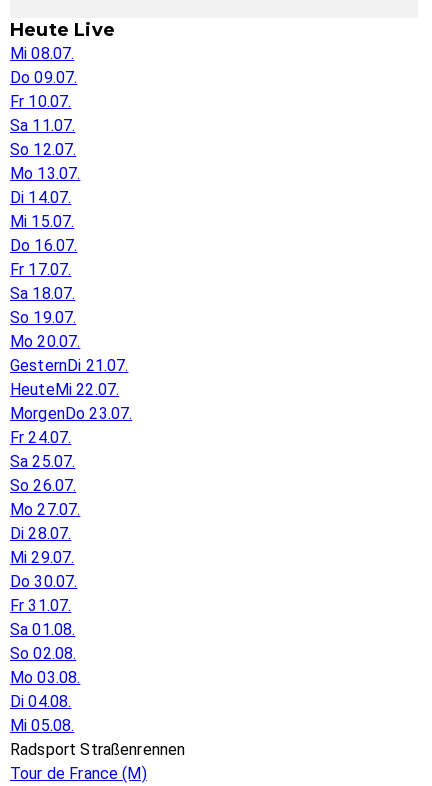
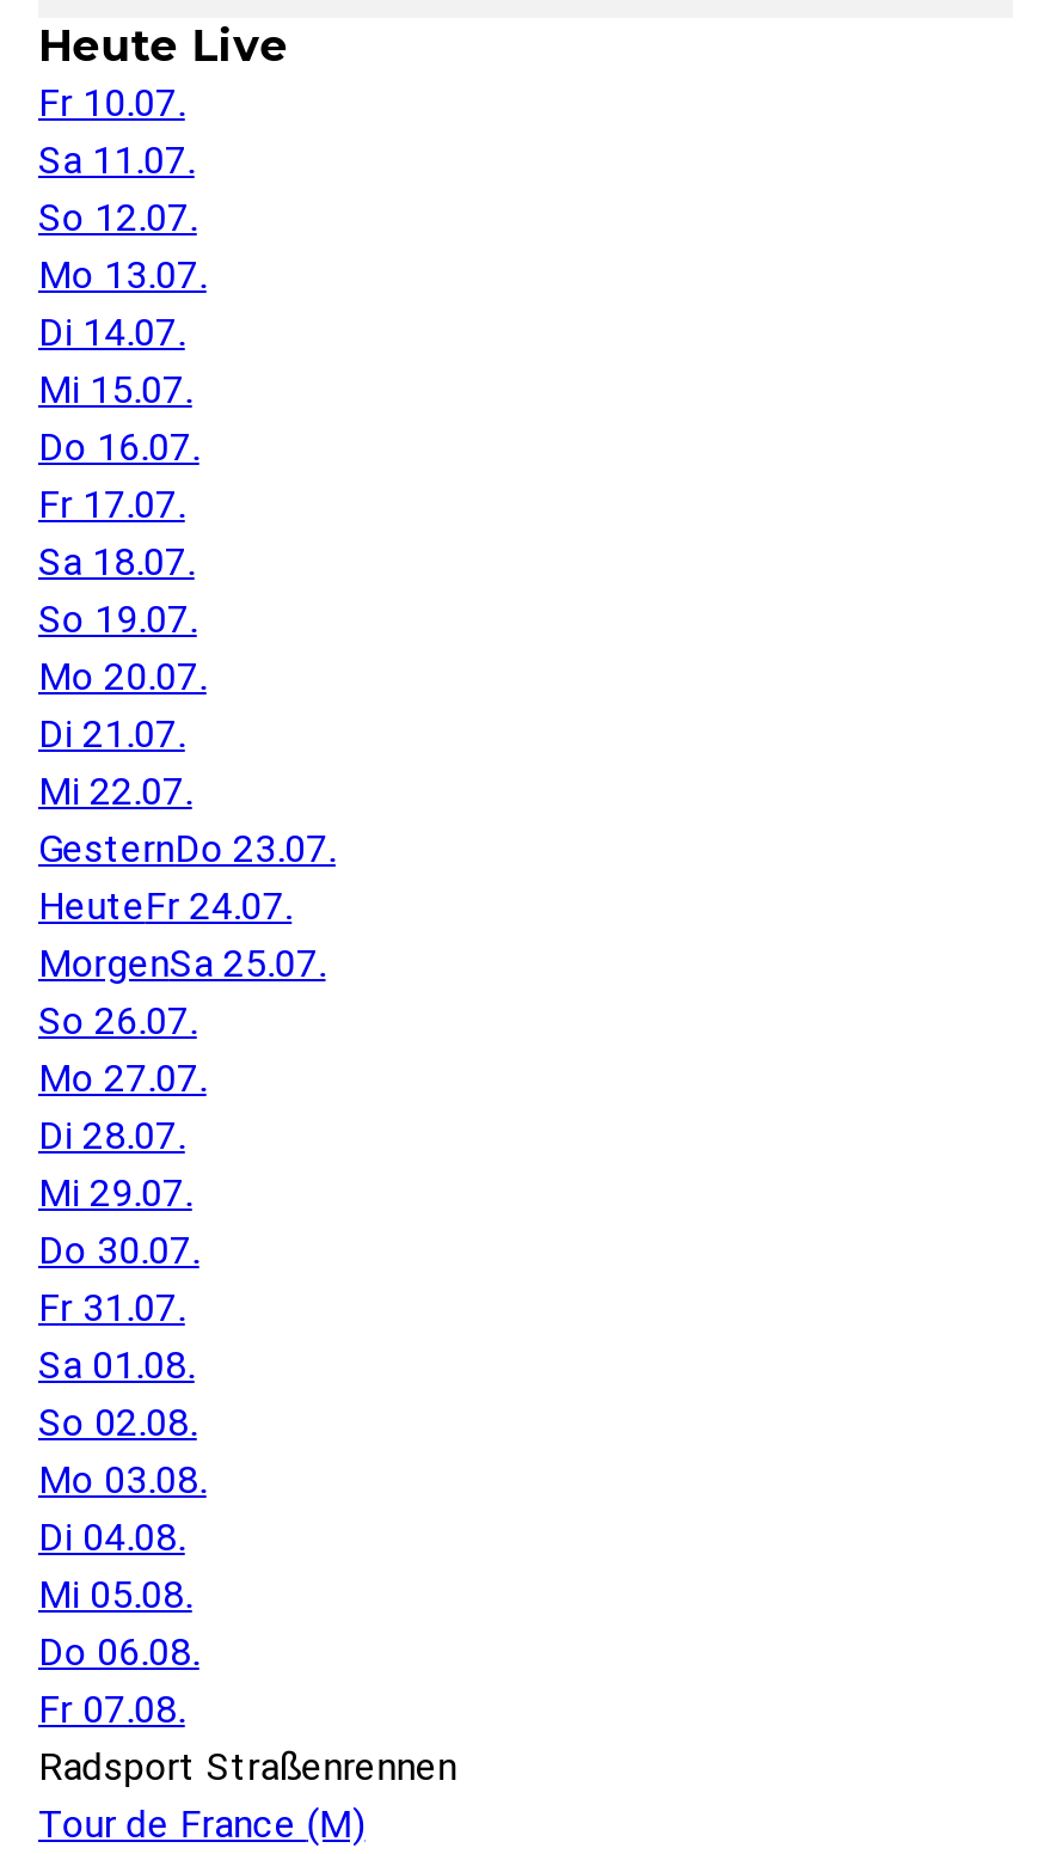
[10,44,77,87] Mi 08.07. | Do 09.07. -> none
moved [10,92,80,351] -> [38,80,206,699]: Fr 10.07. | Sa 11.07. | So 12.07. | ... | So 19.07. | Mo 20.07.
[10,356,132,471] GesternDi 21.07. | HeuteMi 22.07. | MorgenDo 23.07. | Fr 24.07. | Sa 25.07. -> [38,711,335,986] Di 21.07. | Mi 22.07. | GesternDo 23.07. | HeuteFr 24.07. | MorgenSa 25.07.
moved [10,476,80,735] -> [38,998,206,1617]: So 26.07. | Mo 27.07. | Di 28.07. | ... | Di 04.08. | Mi 05.08.
none -> [38,1629,199,1732] Do 06.08. | Fr 07.08.

